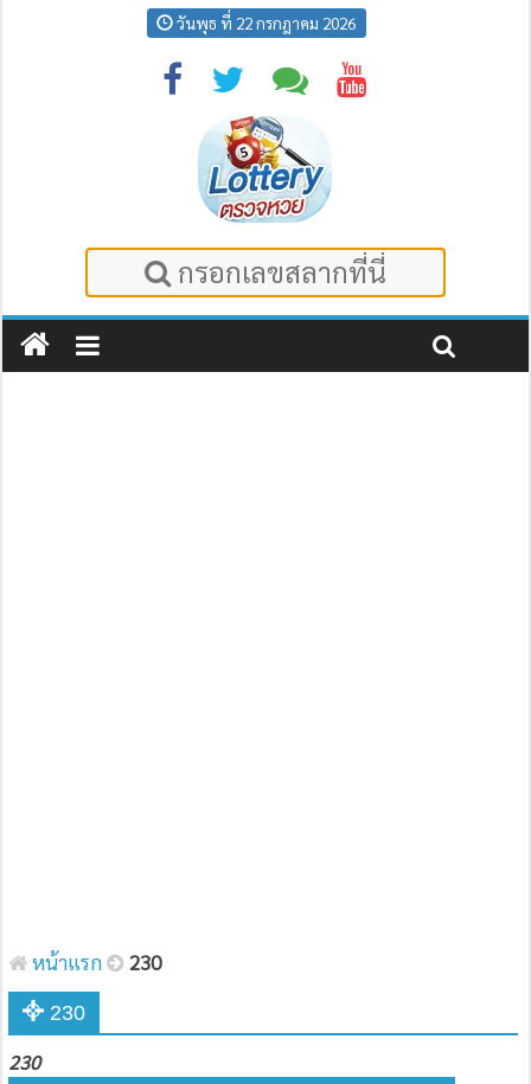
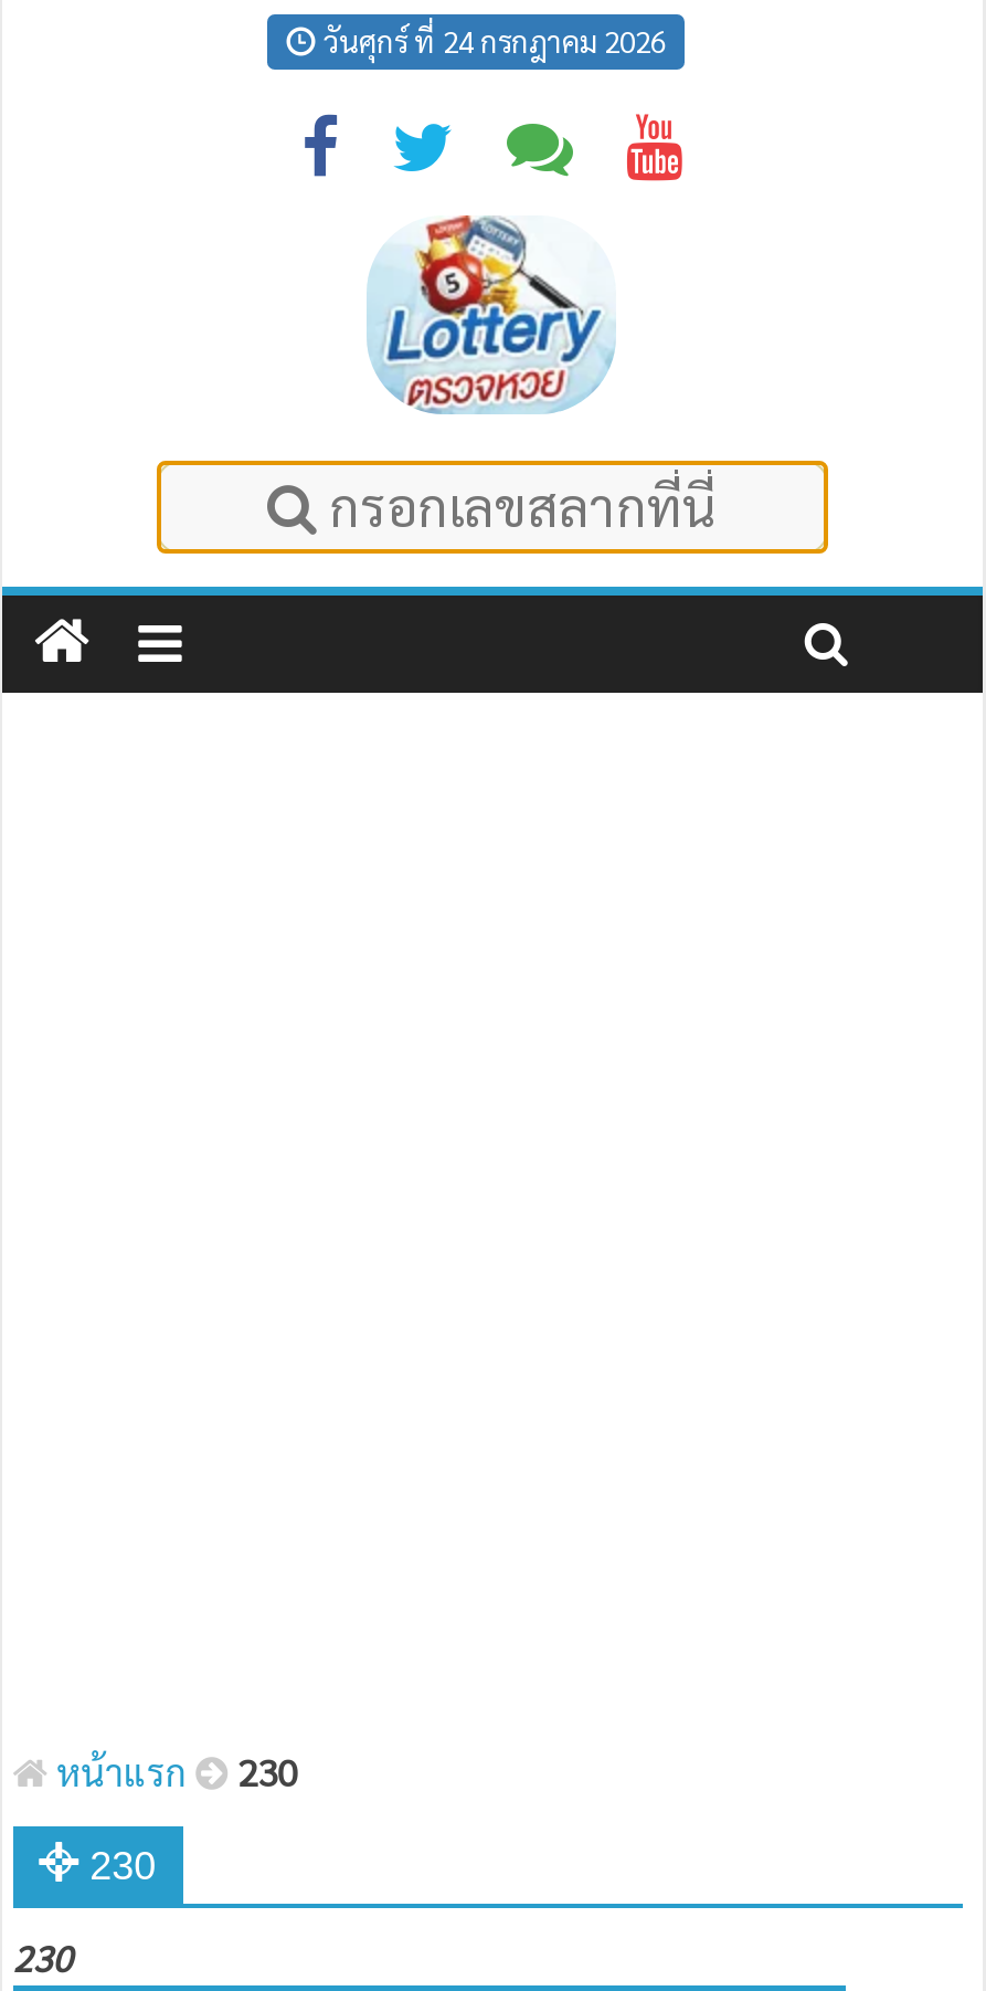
[174,12,356,33] วันพุธ ที่ 22 กรกฎาคม 2026 -> [317,21,666,61] วันศุกร์ ที่ 24 กรกฎาคม 2026

